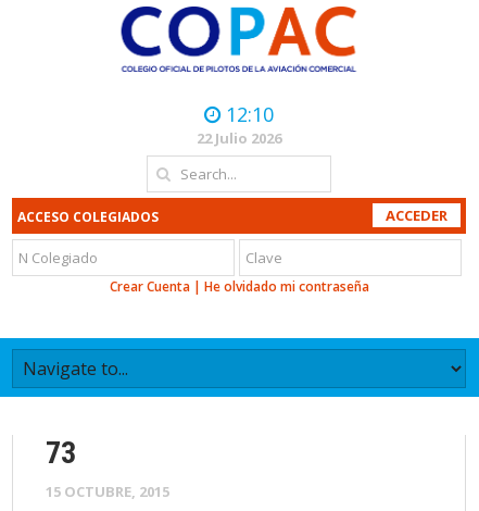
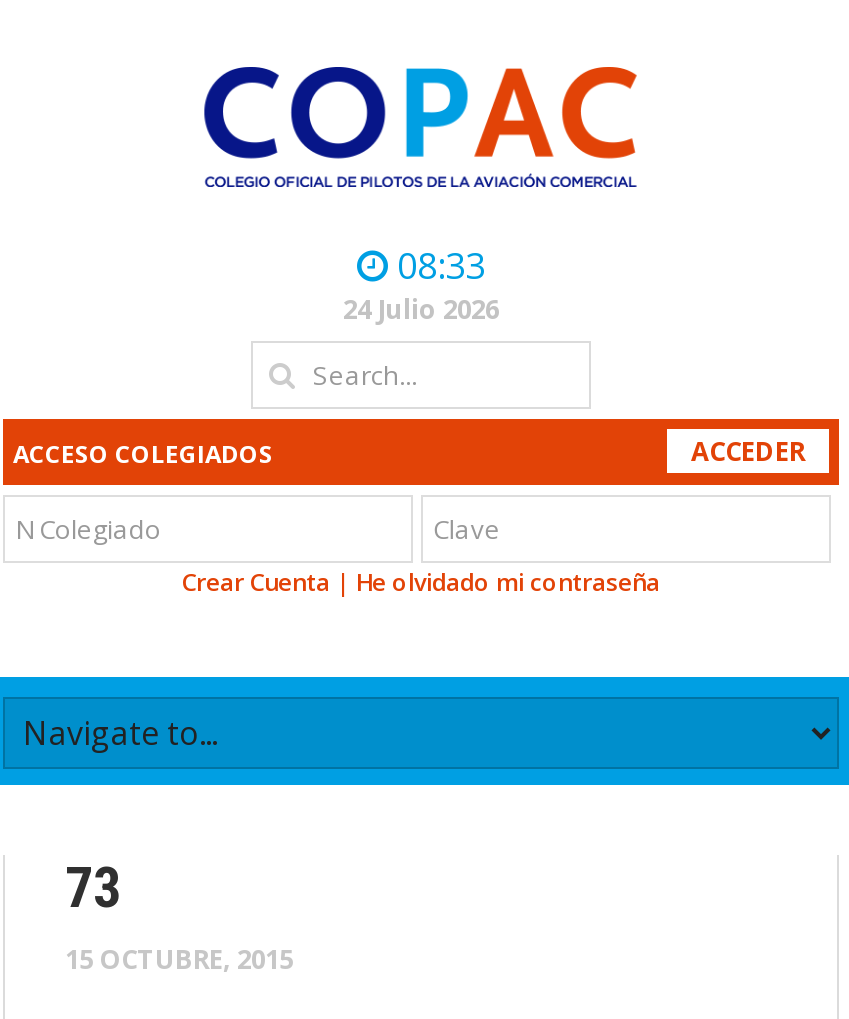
[226,101,274,127] 12:10 -> [397,241,485,289] 08:33
[197,128,281,148] 22 Julio 2026 -> [343,291,499,327] 24 Julio 2026

